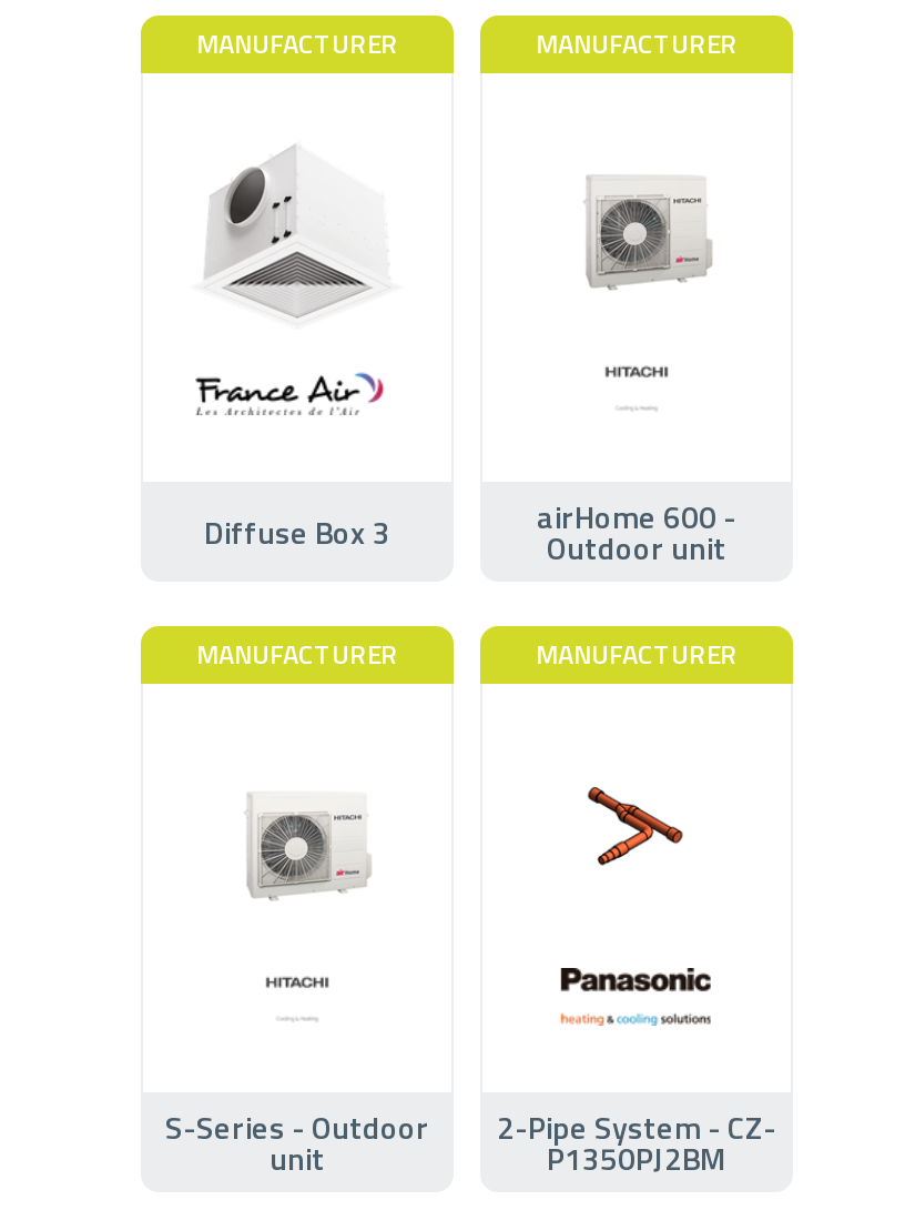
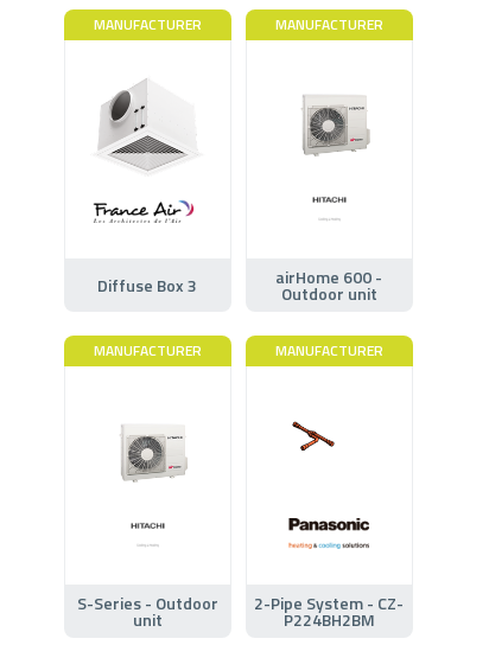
[569,786,684,868] [image] -> [291,421,354,462] [image]
[547,1134,726,1180] P1350PJ2BM -> [284,607,375,631] P224BH2BM

